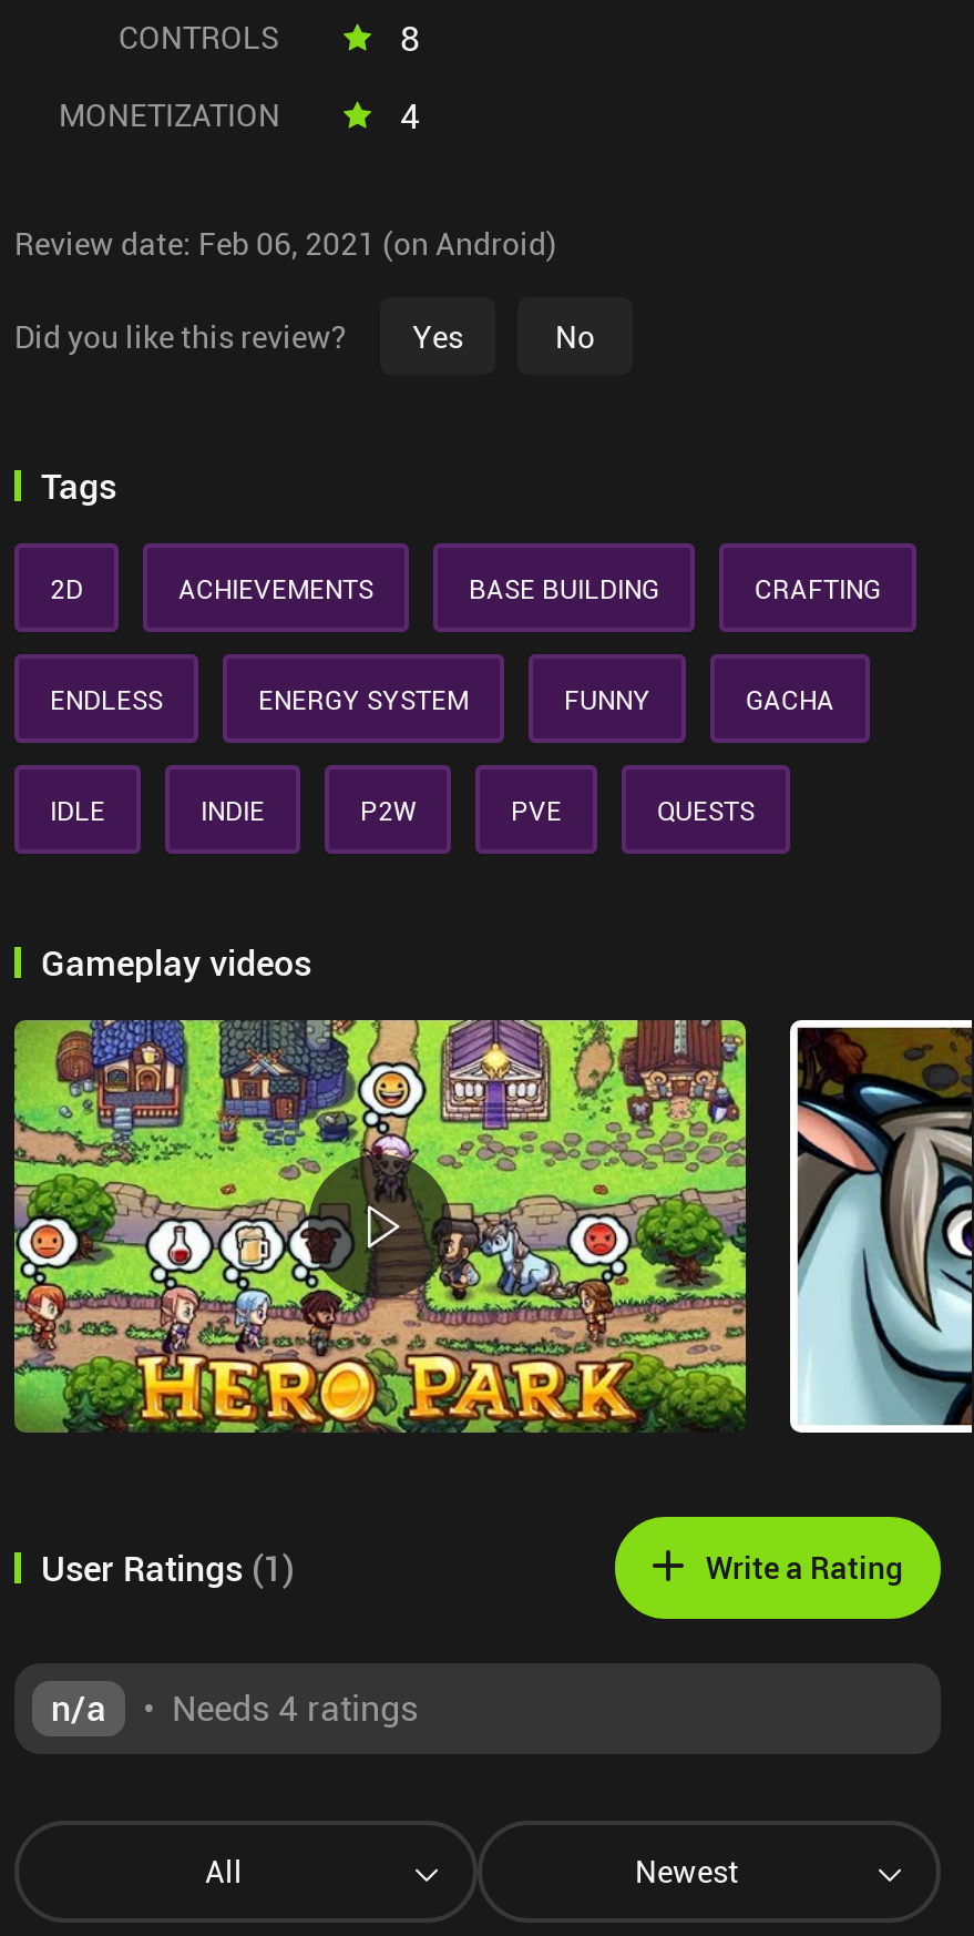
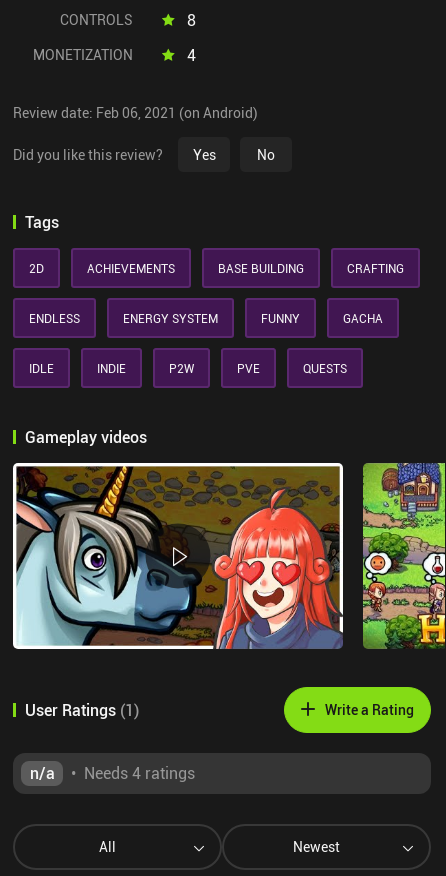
[12,1018,748,1435] [image] -> [12,462,344,650] [image]
[788,1018,967,1435] [image] -> [362,462,443,649] [image]

